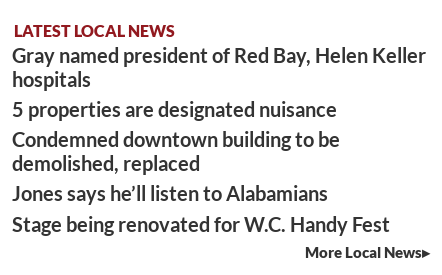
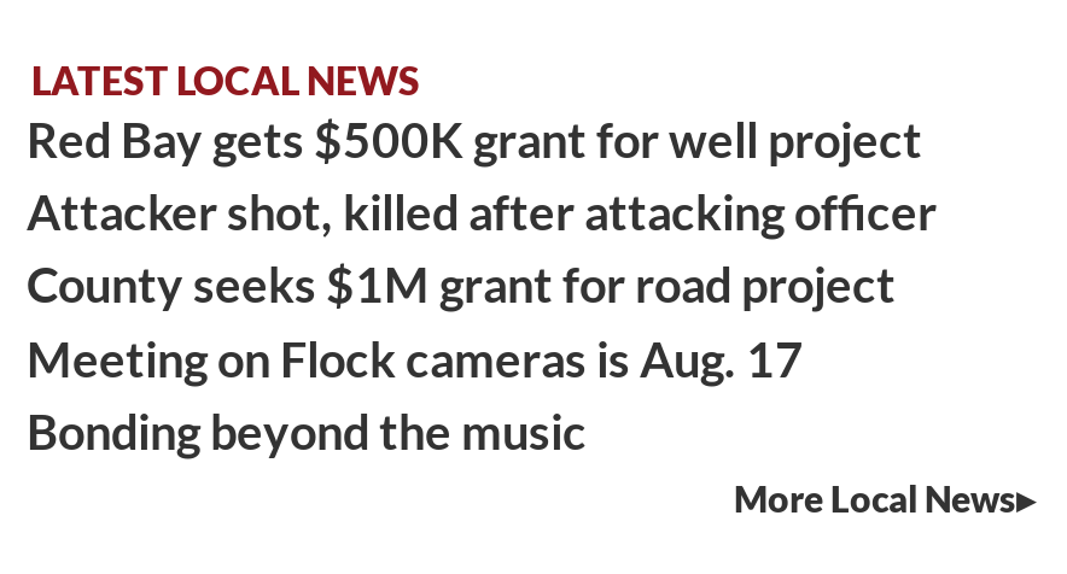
[12,43,426,235] Gray named president of Red Bay, Helen Keller | hospitals | 5 properties are designated nuisance | Condemned downtown building to be | demolished, replaced | Jones says he’ll listen to Alabamians | Stage being renovated for W.C. Handy Fest -> [27,109,937,458] Red Bay gets $500K grant for well project | Attacker shot, killed after attacking officer | County seeks $1M grant for road project | Meeting on Flock cameras is Aug. 17 | Bonding beyond the music

